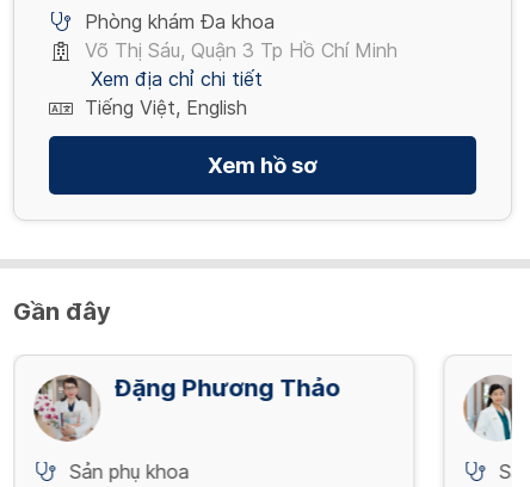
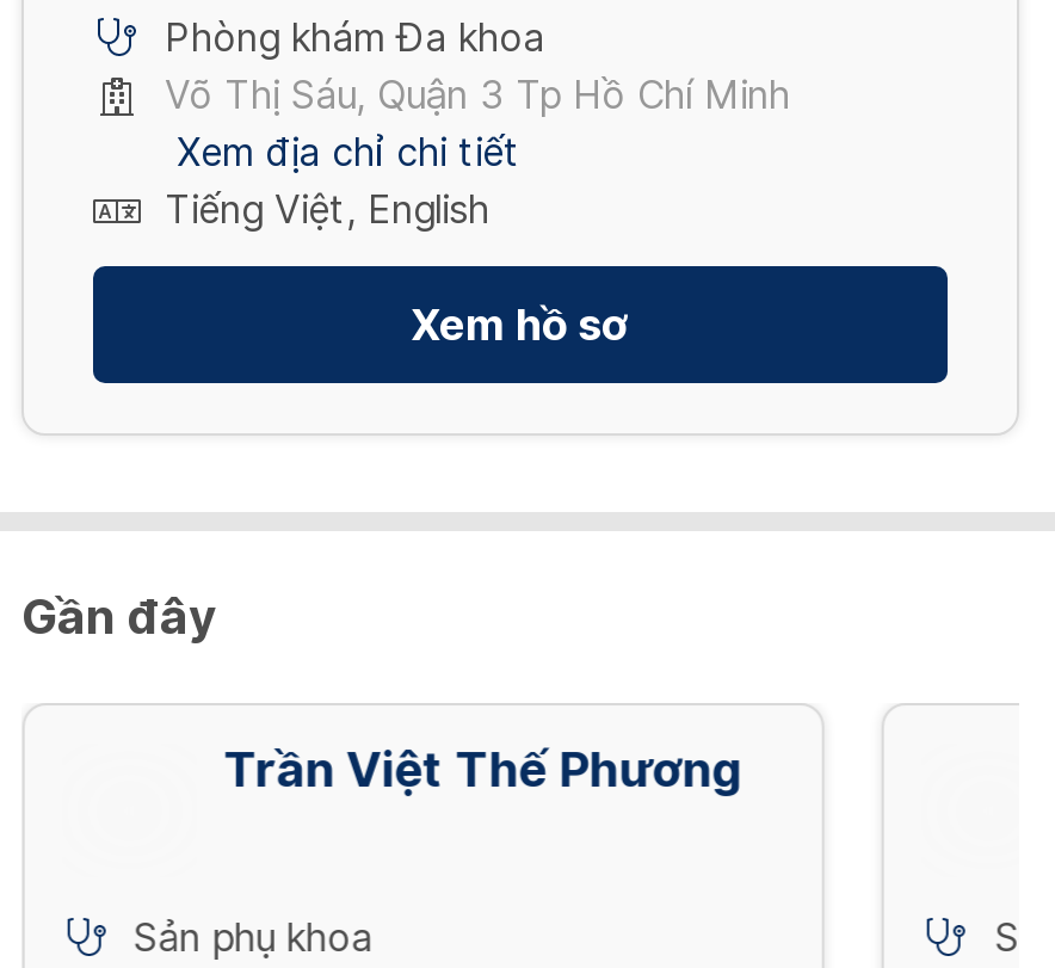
[32,375,100,443] [image] -> none
[115,374,340,402] Đặng Phương Thảo -> [224,741,742,799] Trần Việt Thế Phương
[463,375,513,442] [image] -> none

